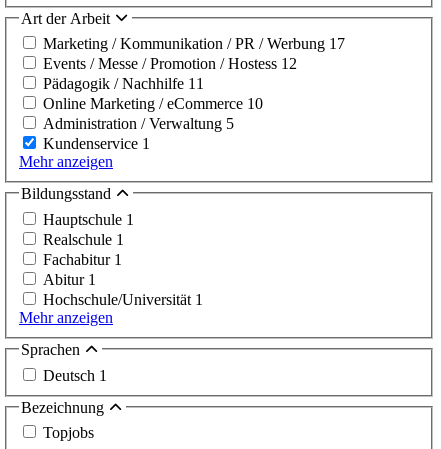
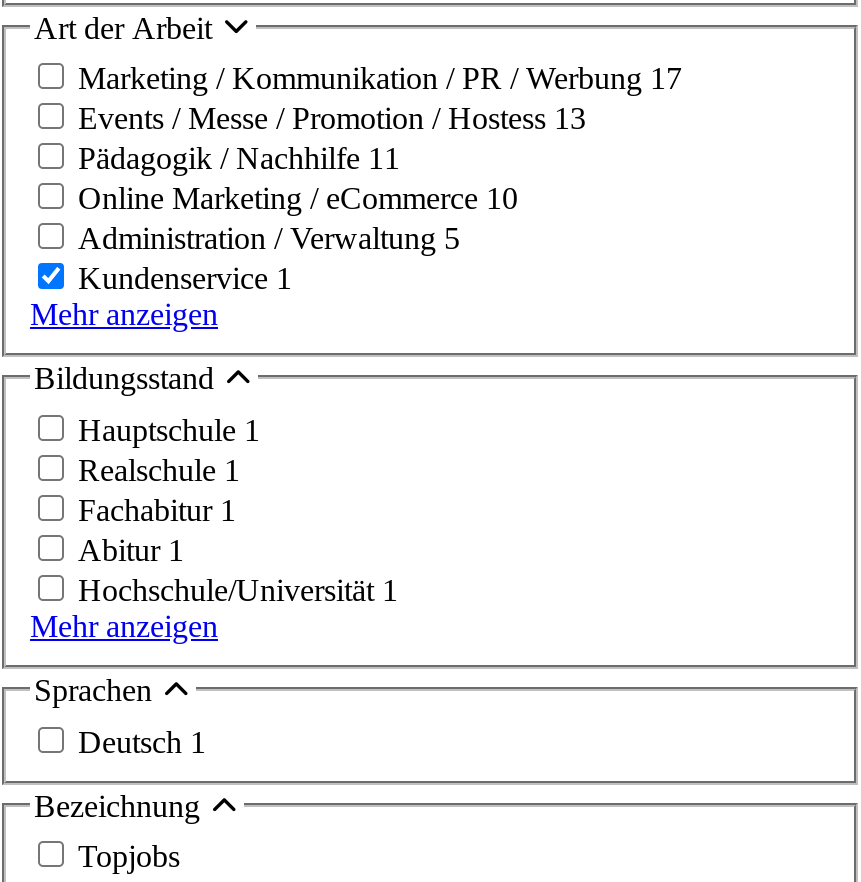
[43,55,297,72] Events / Messe / Promotion / Hostess 12 -> [78,102,586,136] Events / Messe / Promotion / Hostess 13

